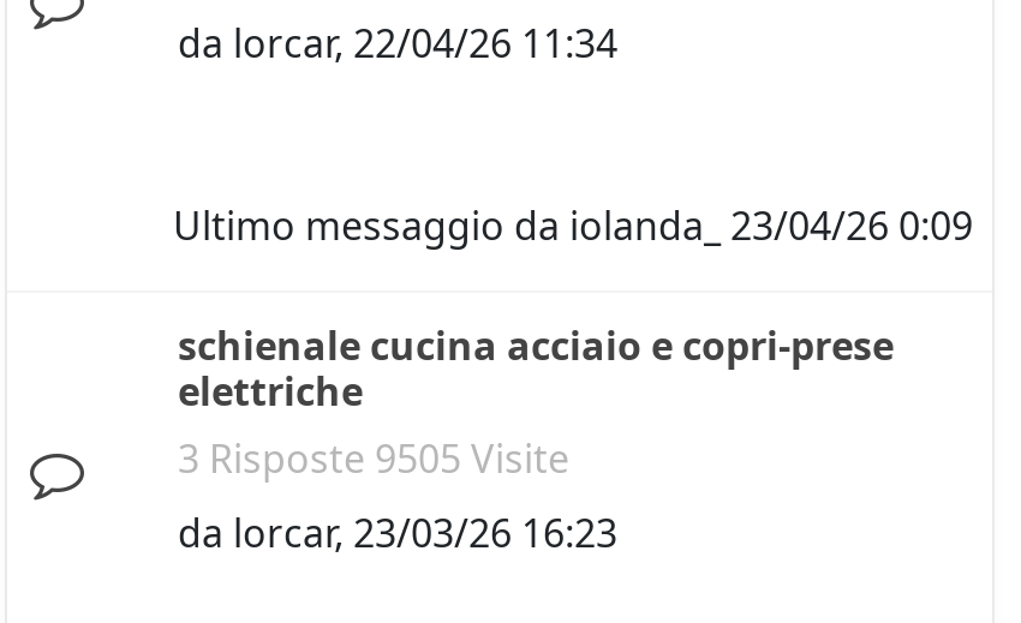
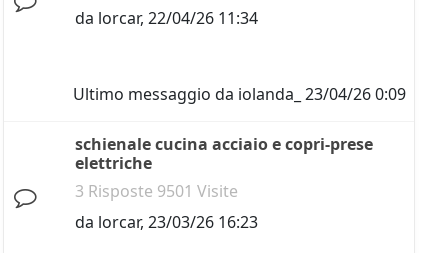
[178,432,569,485] 3 Risposte 9505 Visite -> [75,180,238,202] 3 Risposte 9501 Visite

